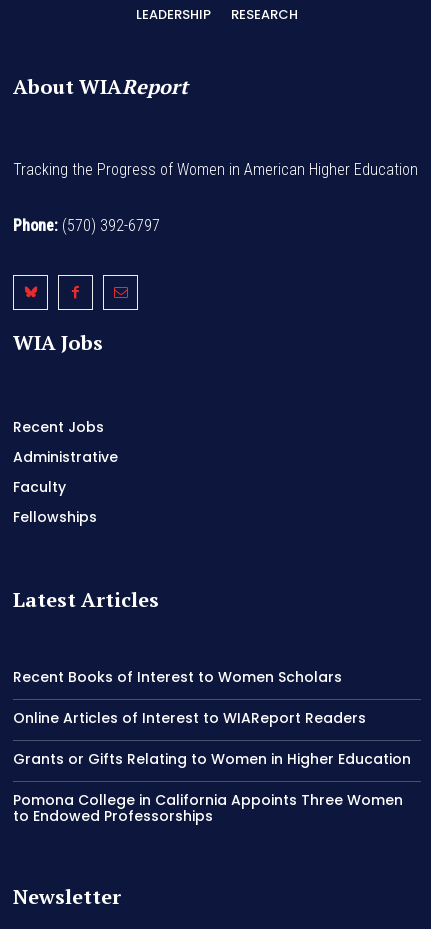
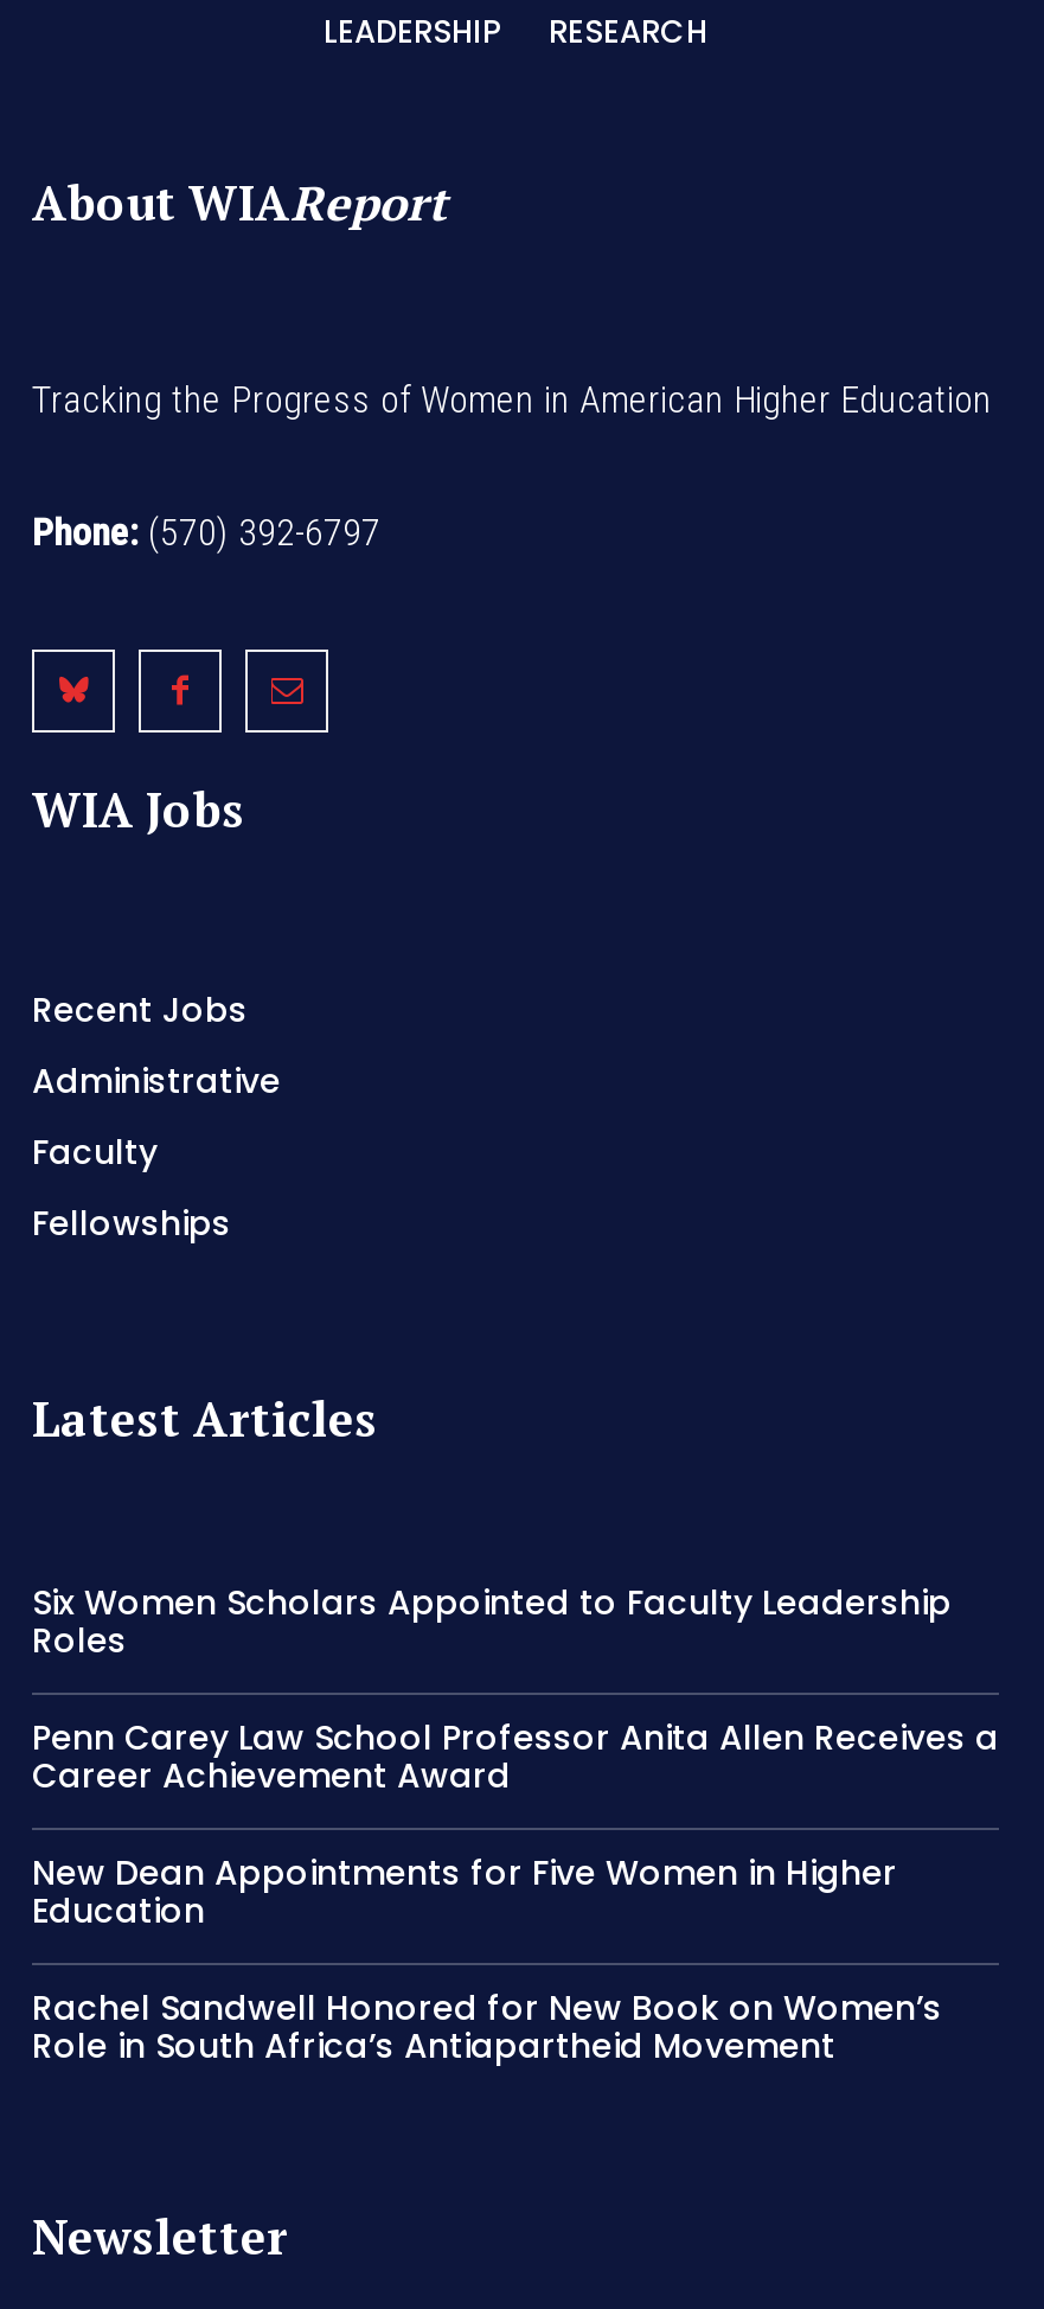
[13,667,342,687] Recent Books of Interest to Women Scholars -> [32,1579,952,1665] Six Women Scholars Appointed to Faculty Leadership | Roles
[13,708,366,728] Online Articles of Interest to WIAReport Readers -> [32,1714,999,1800] Penn Carey Law School Professor Anita Allen Receives a | Career Achievement Award
[13,749,411,769] Grants or Gifts Relating to Women in Higher Education -> [32,1850,897,1935] New Dean Appointments for Five Women in Higher | Education
[13,790,403,826] Pomona College in California Appoints Three Women | to Endowed Professorships -> [32,1985,942,2070] Rachel Sandwell Honored for New Book on Women’s | Role in South Africa’s Antiapartheid Movement

